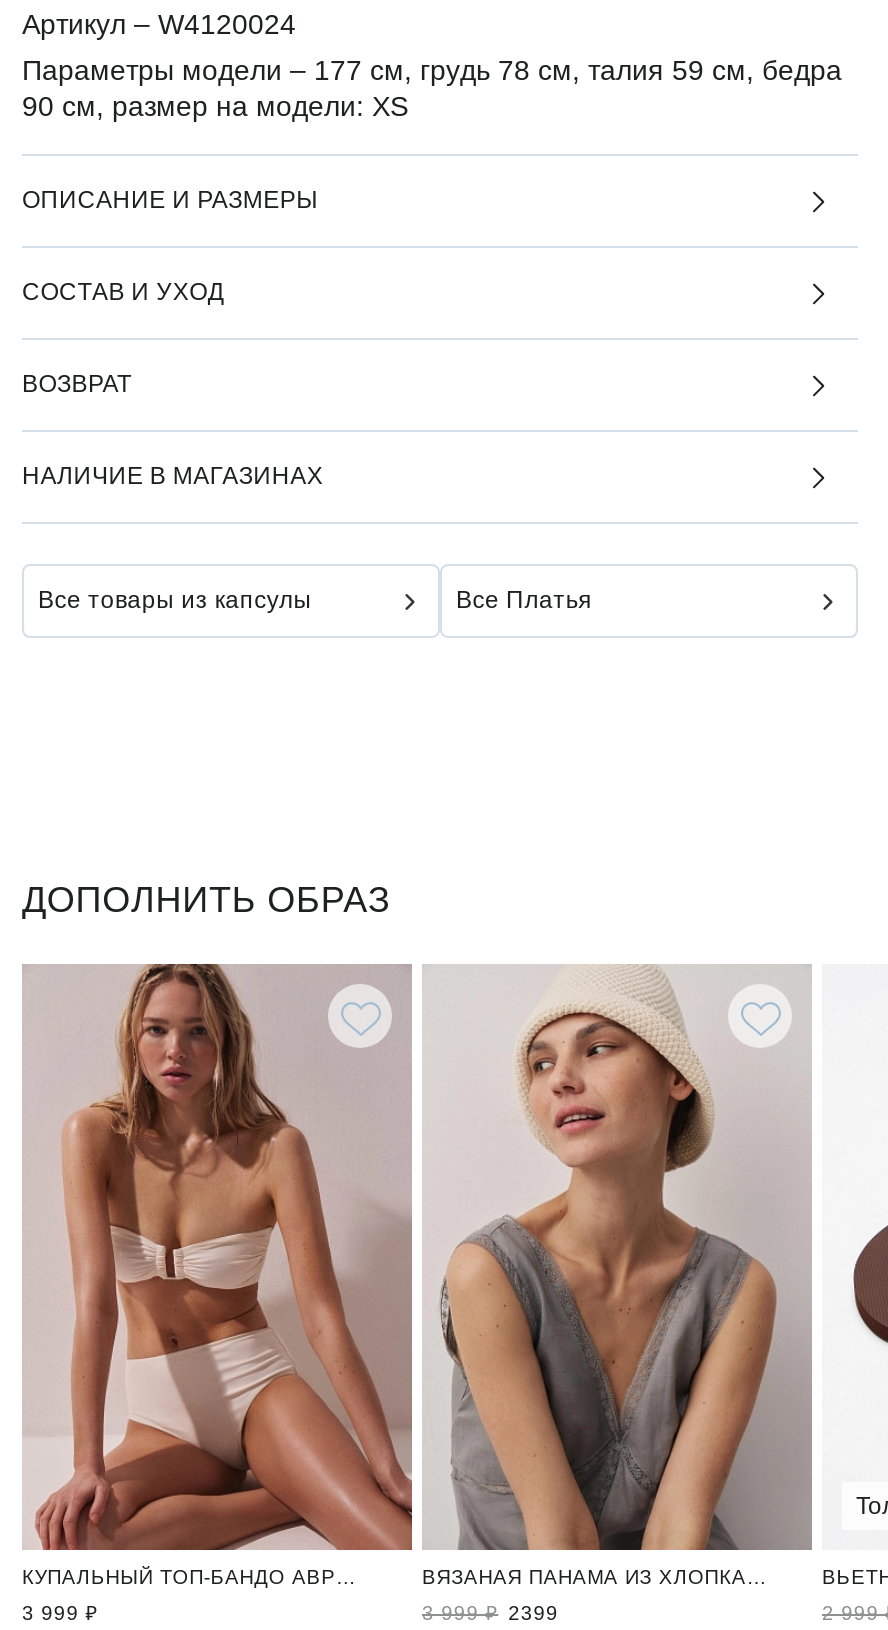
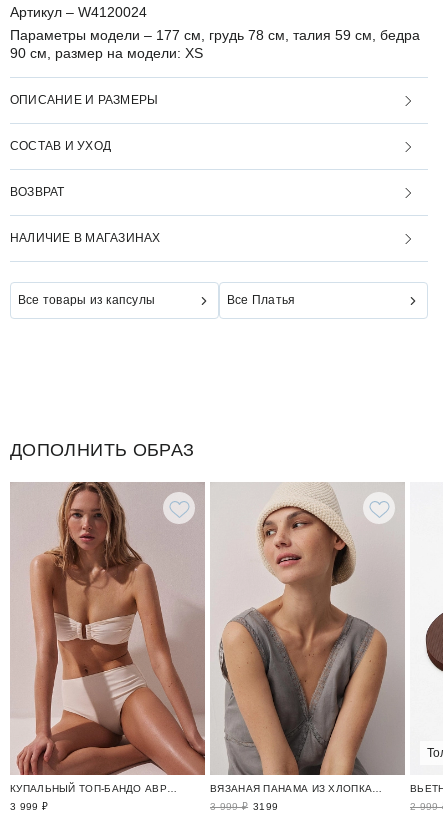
[422,1601,559,1623] 3 999 ₽ 2399 -> [210,800,278,811] 3 999 ₽ 3199

